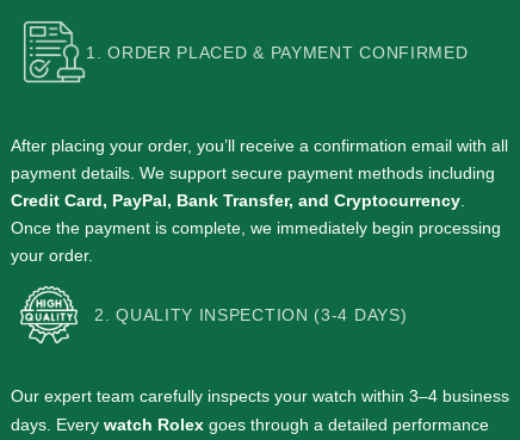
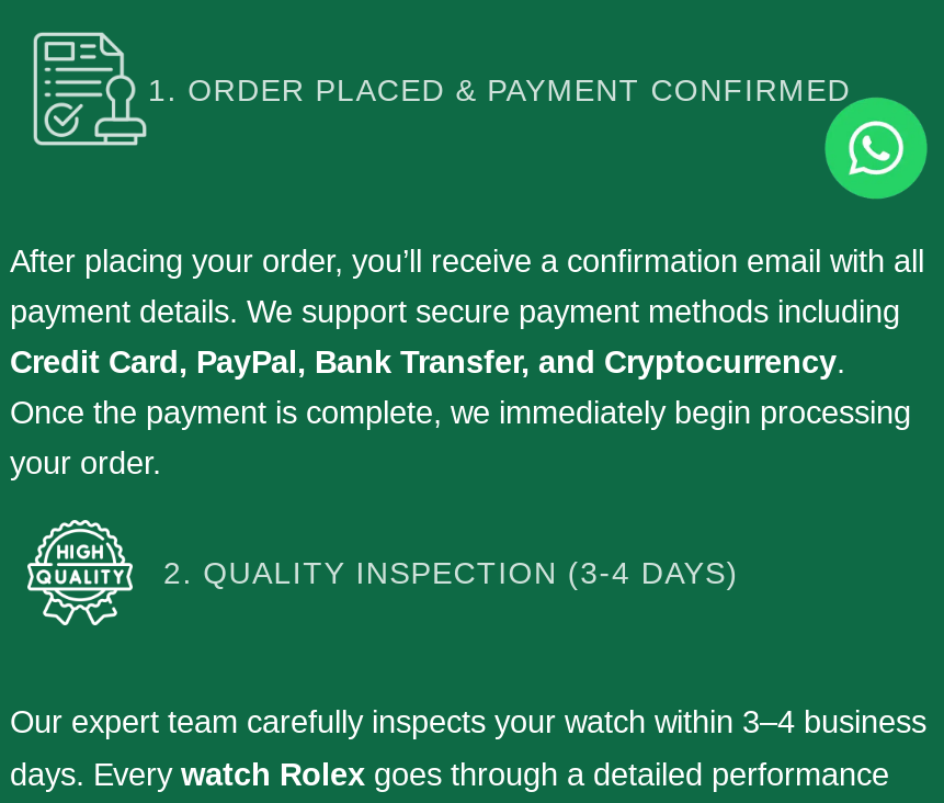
none -> [823,97,929,200] [image]

